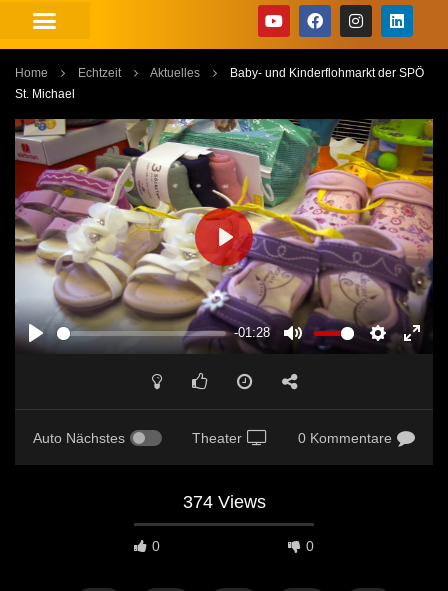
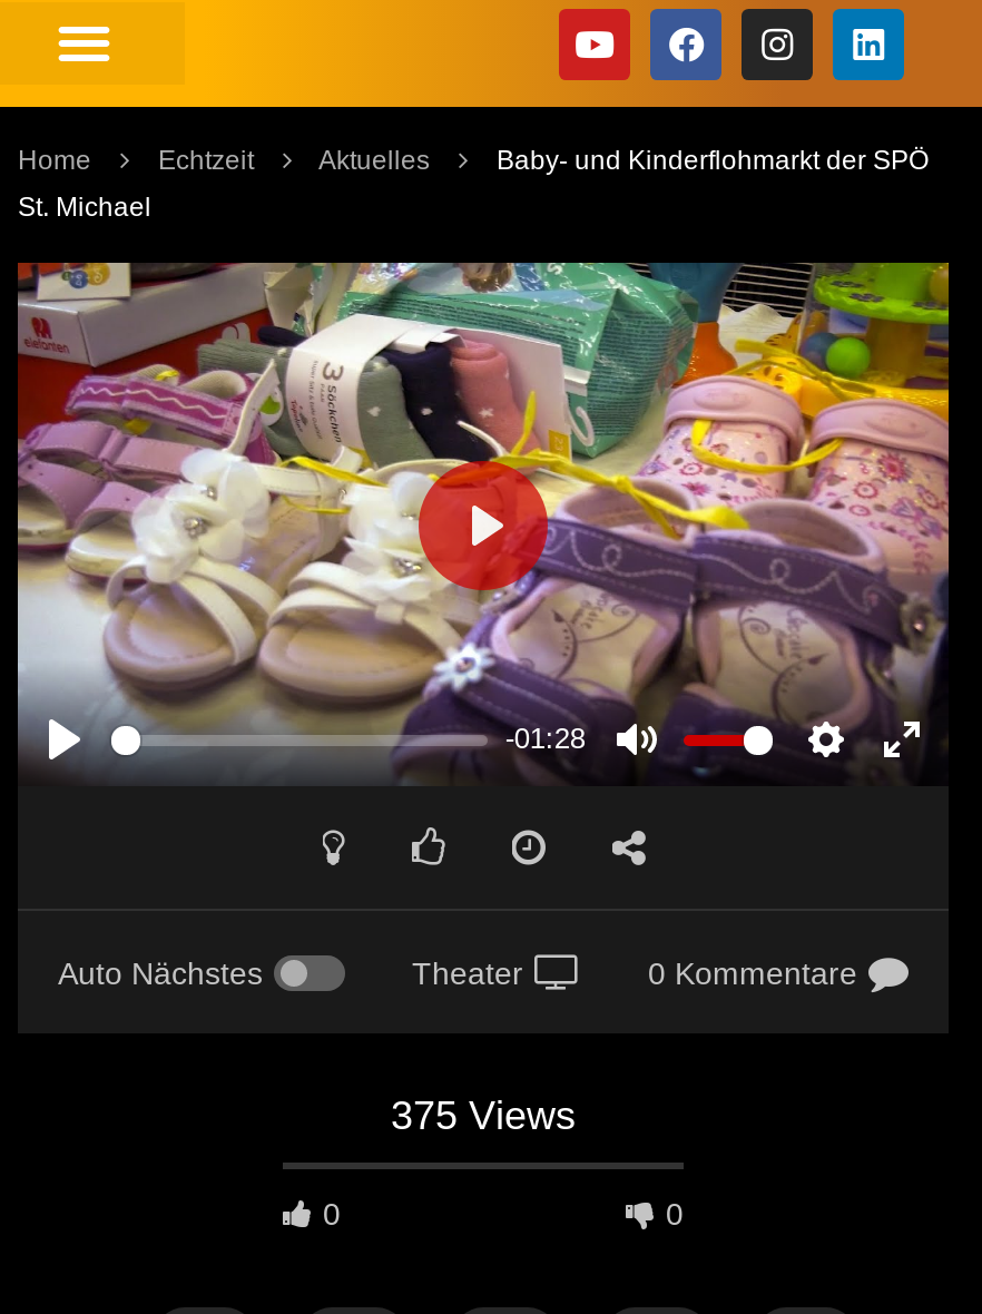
[182,492,265,512] 374 Views -> [391,1094,576,1138] 375 Views

